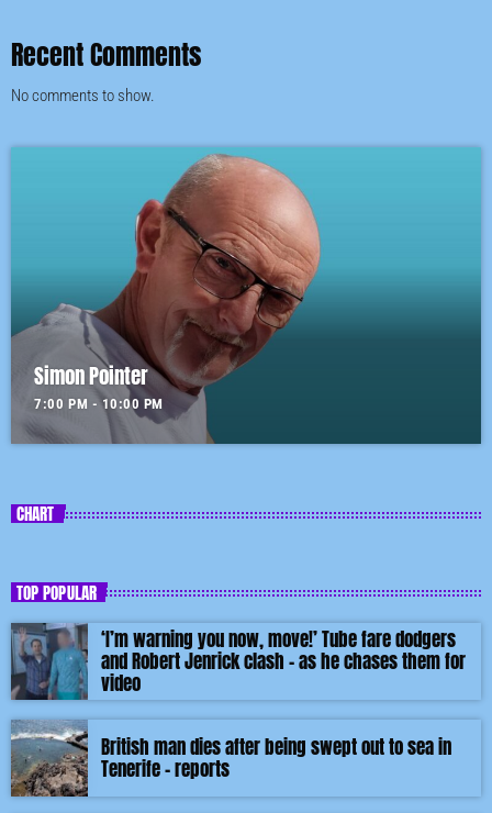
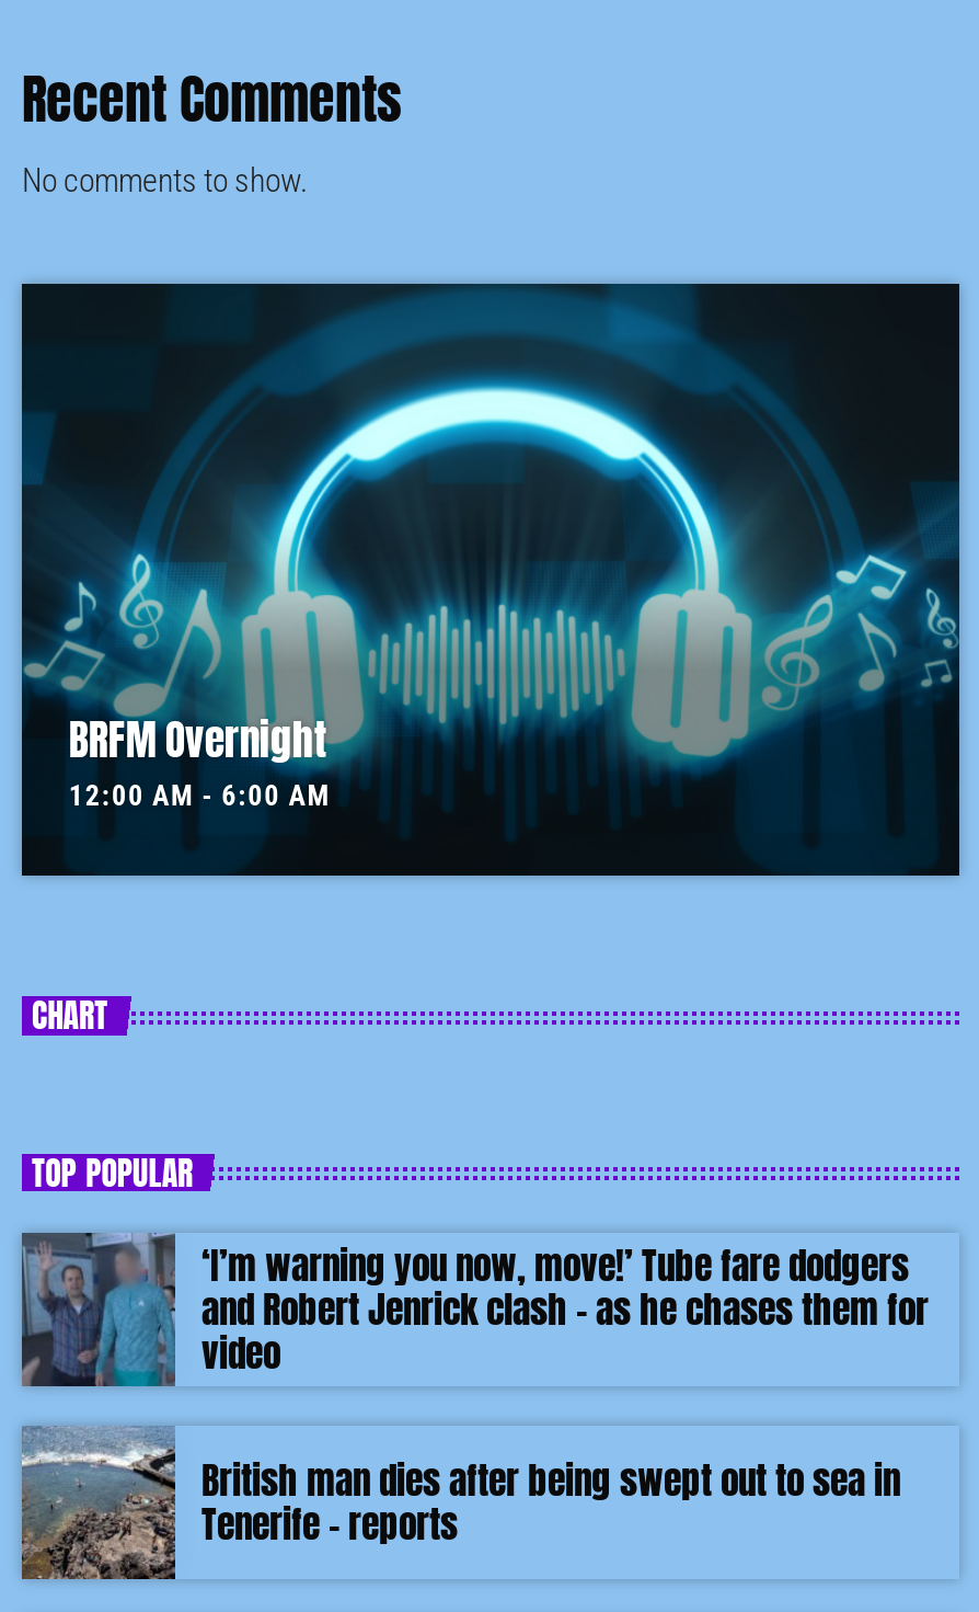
[11,147,481,445] [image] | Simon Pointer | 7:00 PM - 10:00 PM -> [20,282,961,878] [image] | BRFM Overnight | 12:00 AM - 6:00 AM

